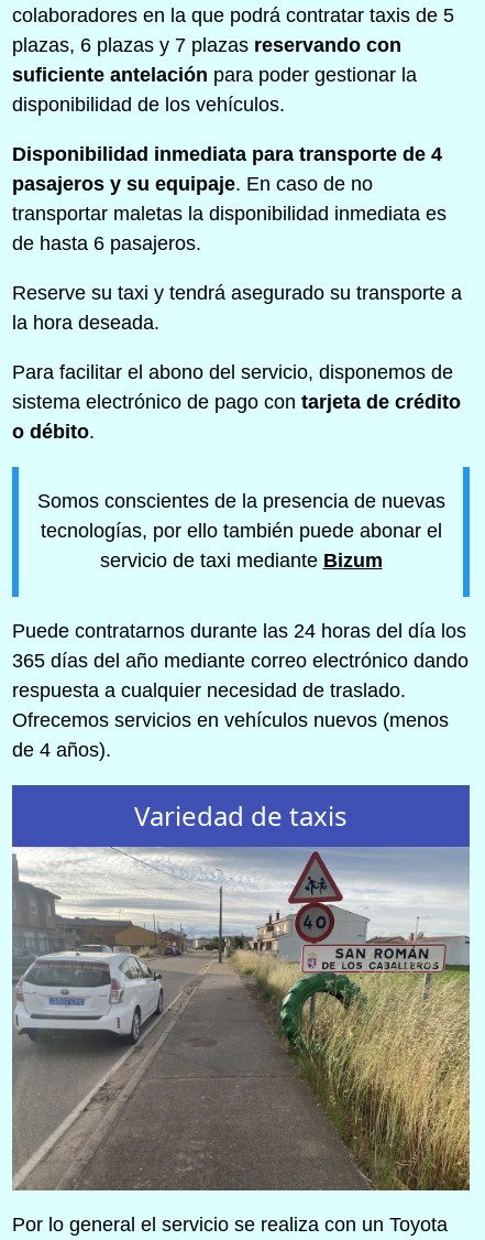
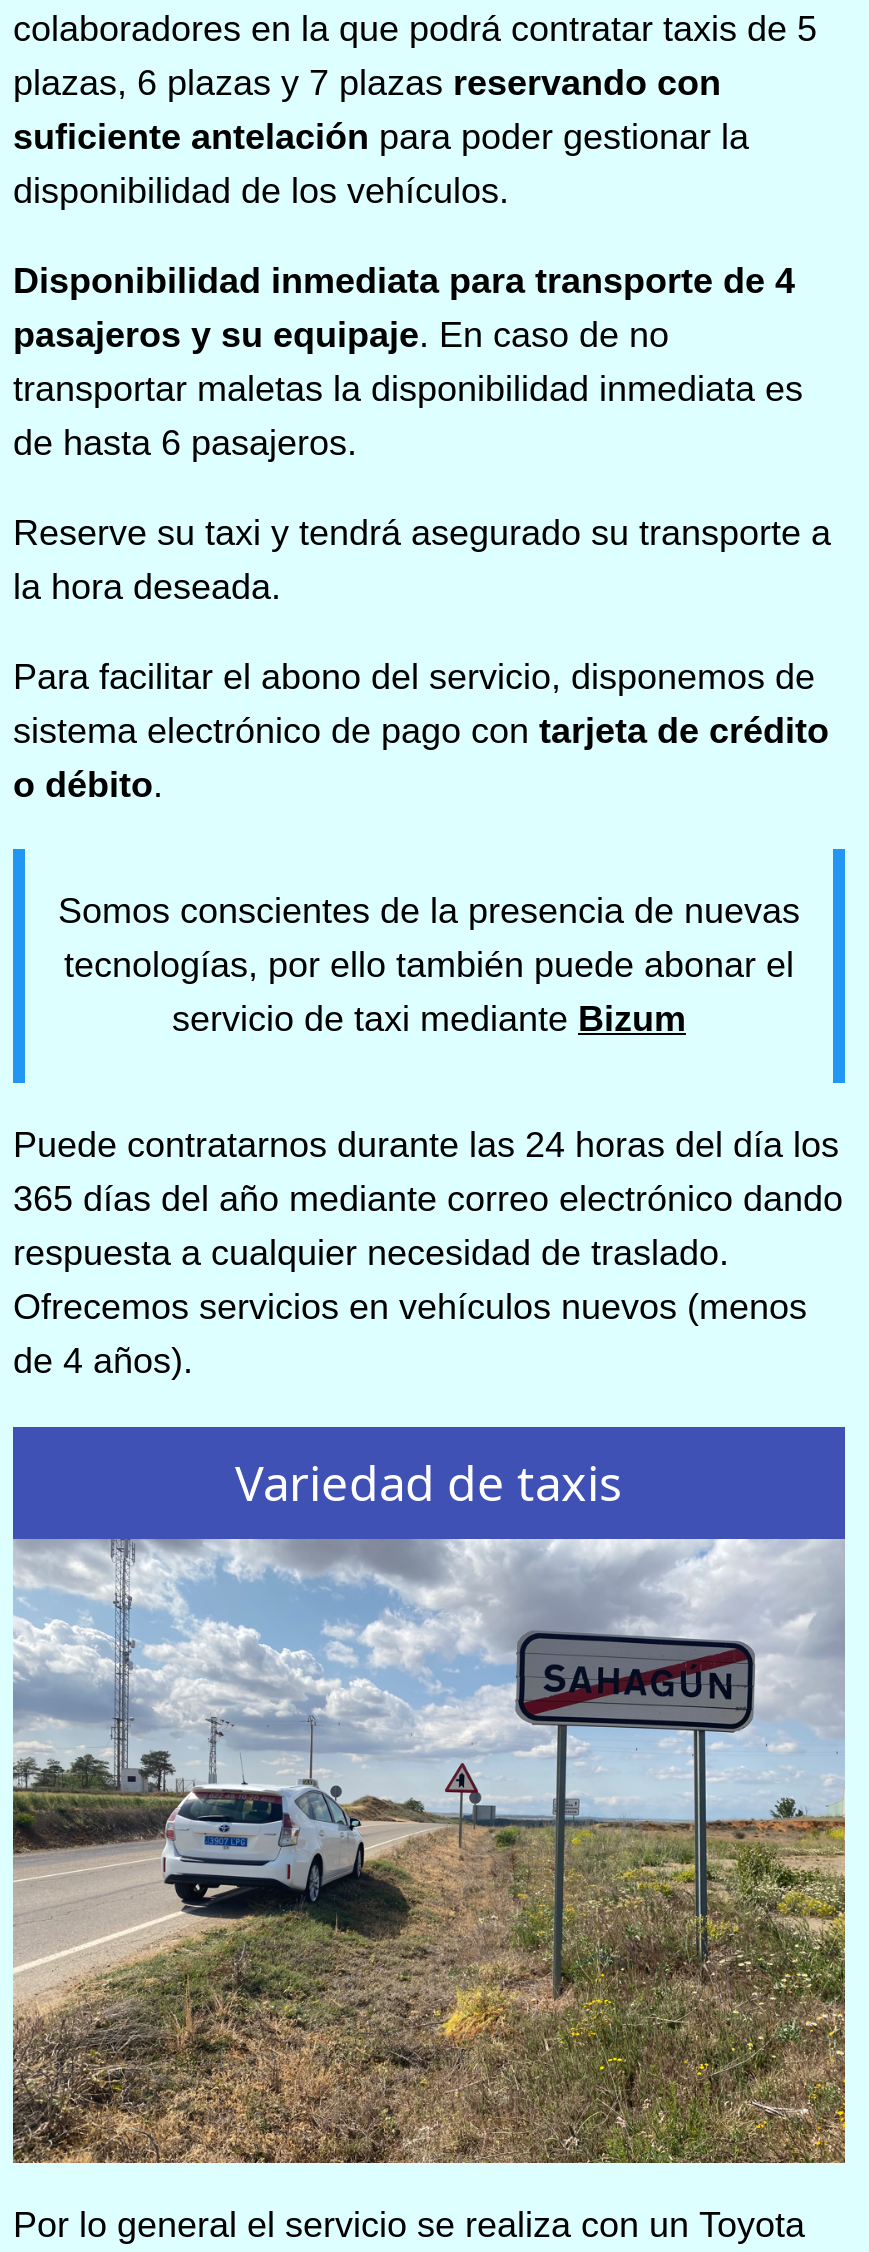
[11,846,471,1192] [image] -> [13,1538,847,2164] [image]

